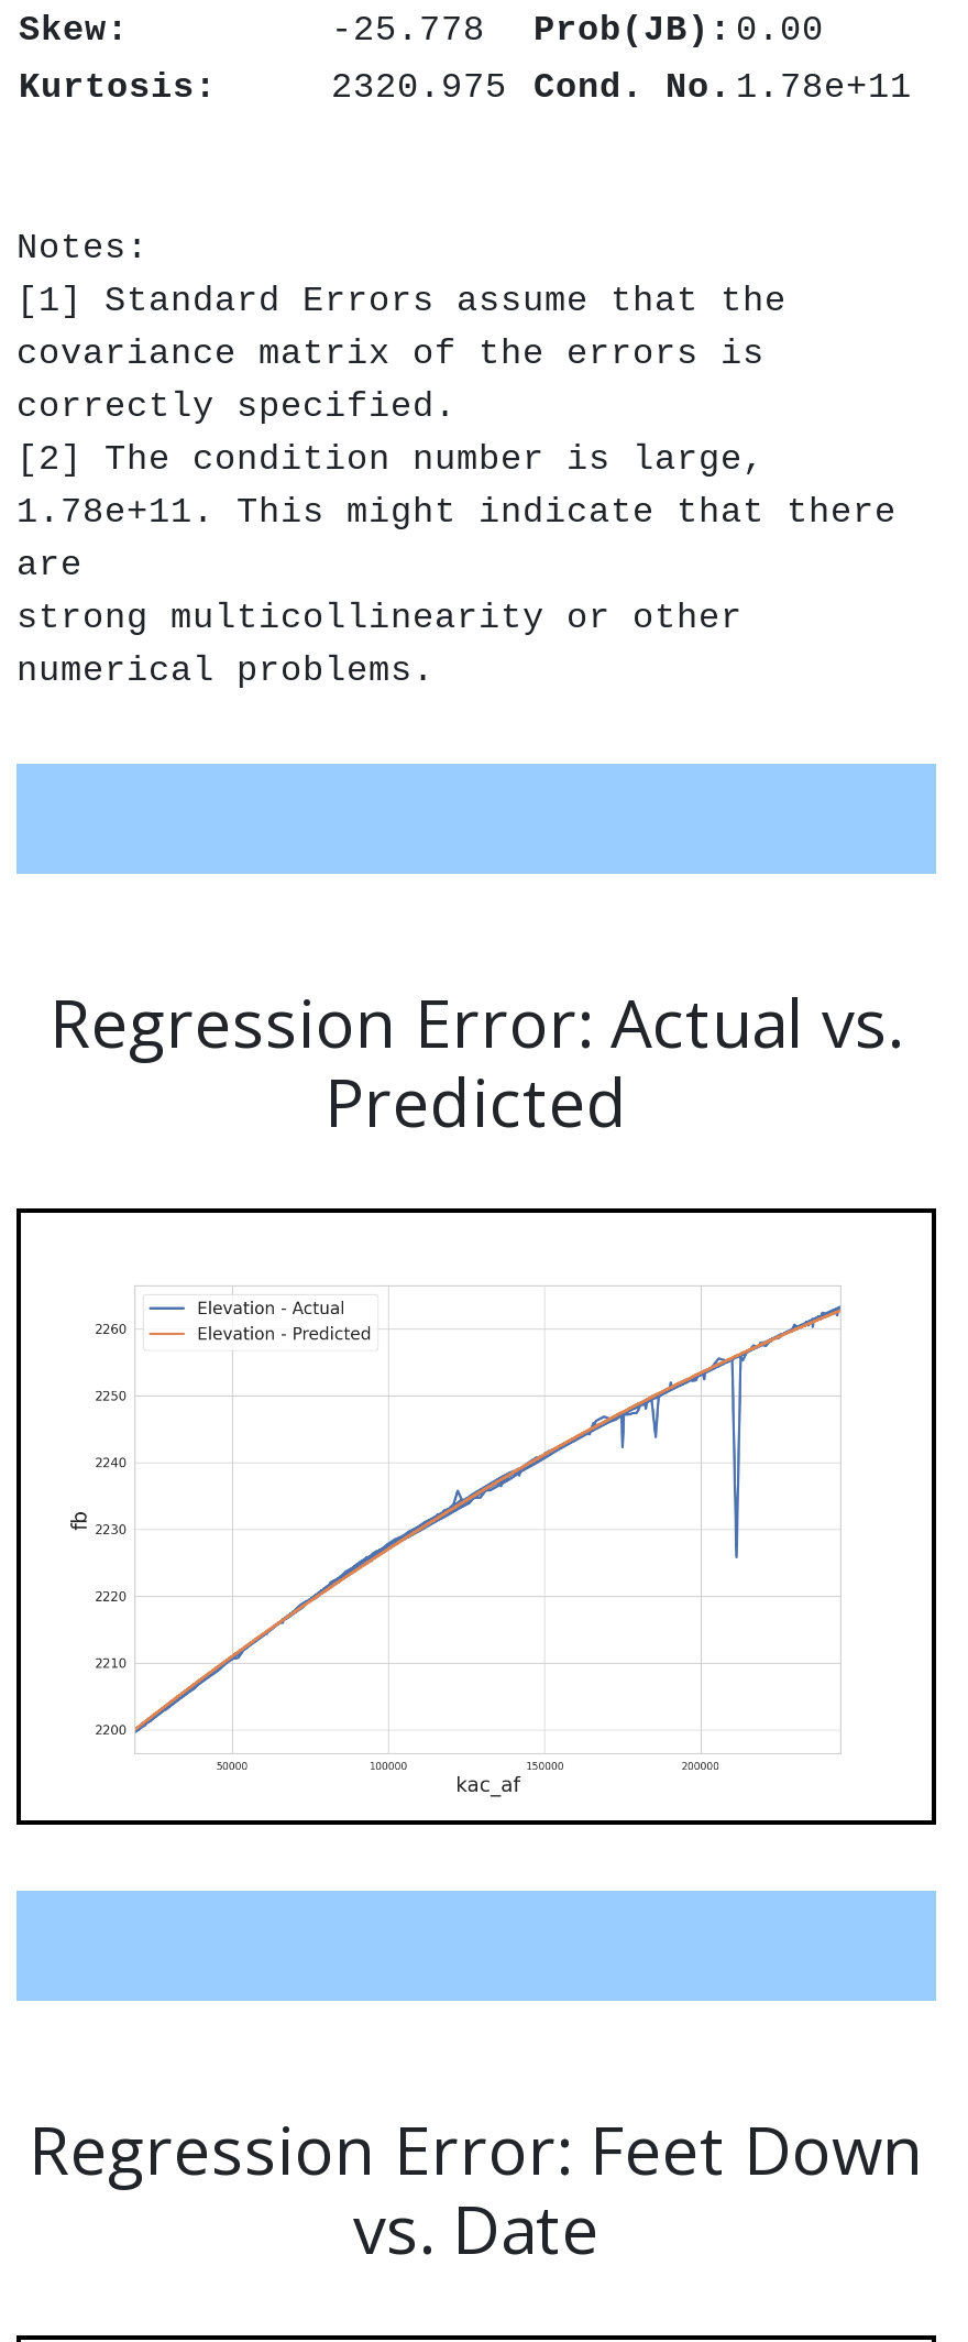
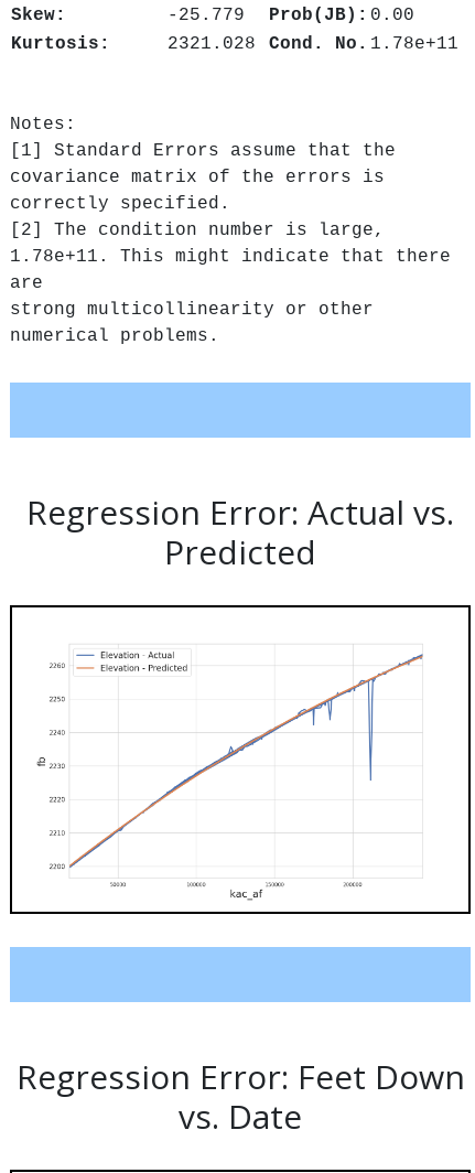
[331,10,824,50] -25.778 Prob(JB): 0.00 -> [168,5,414,25] -25.779 Prob(JB): 0.00
[331,67,912,107] 2320.975 Cond. No. 1.78e+11 -> [168,34,458,54] 2321.028 Cond. No. 1.78e+11

